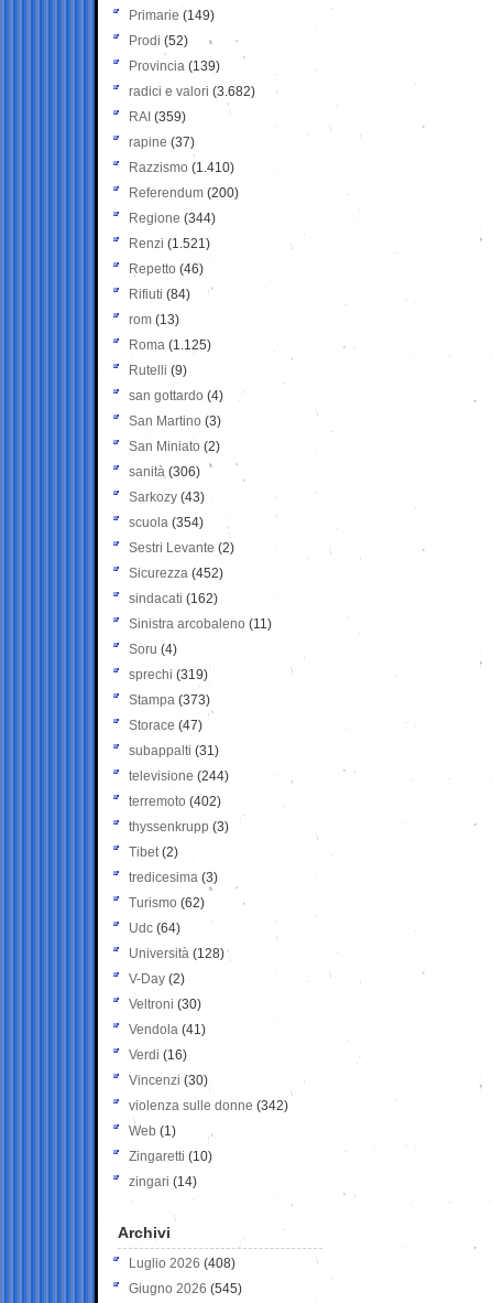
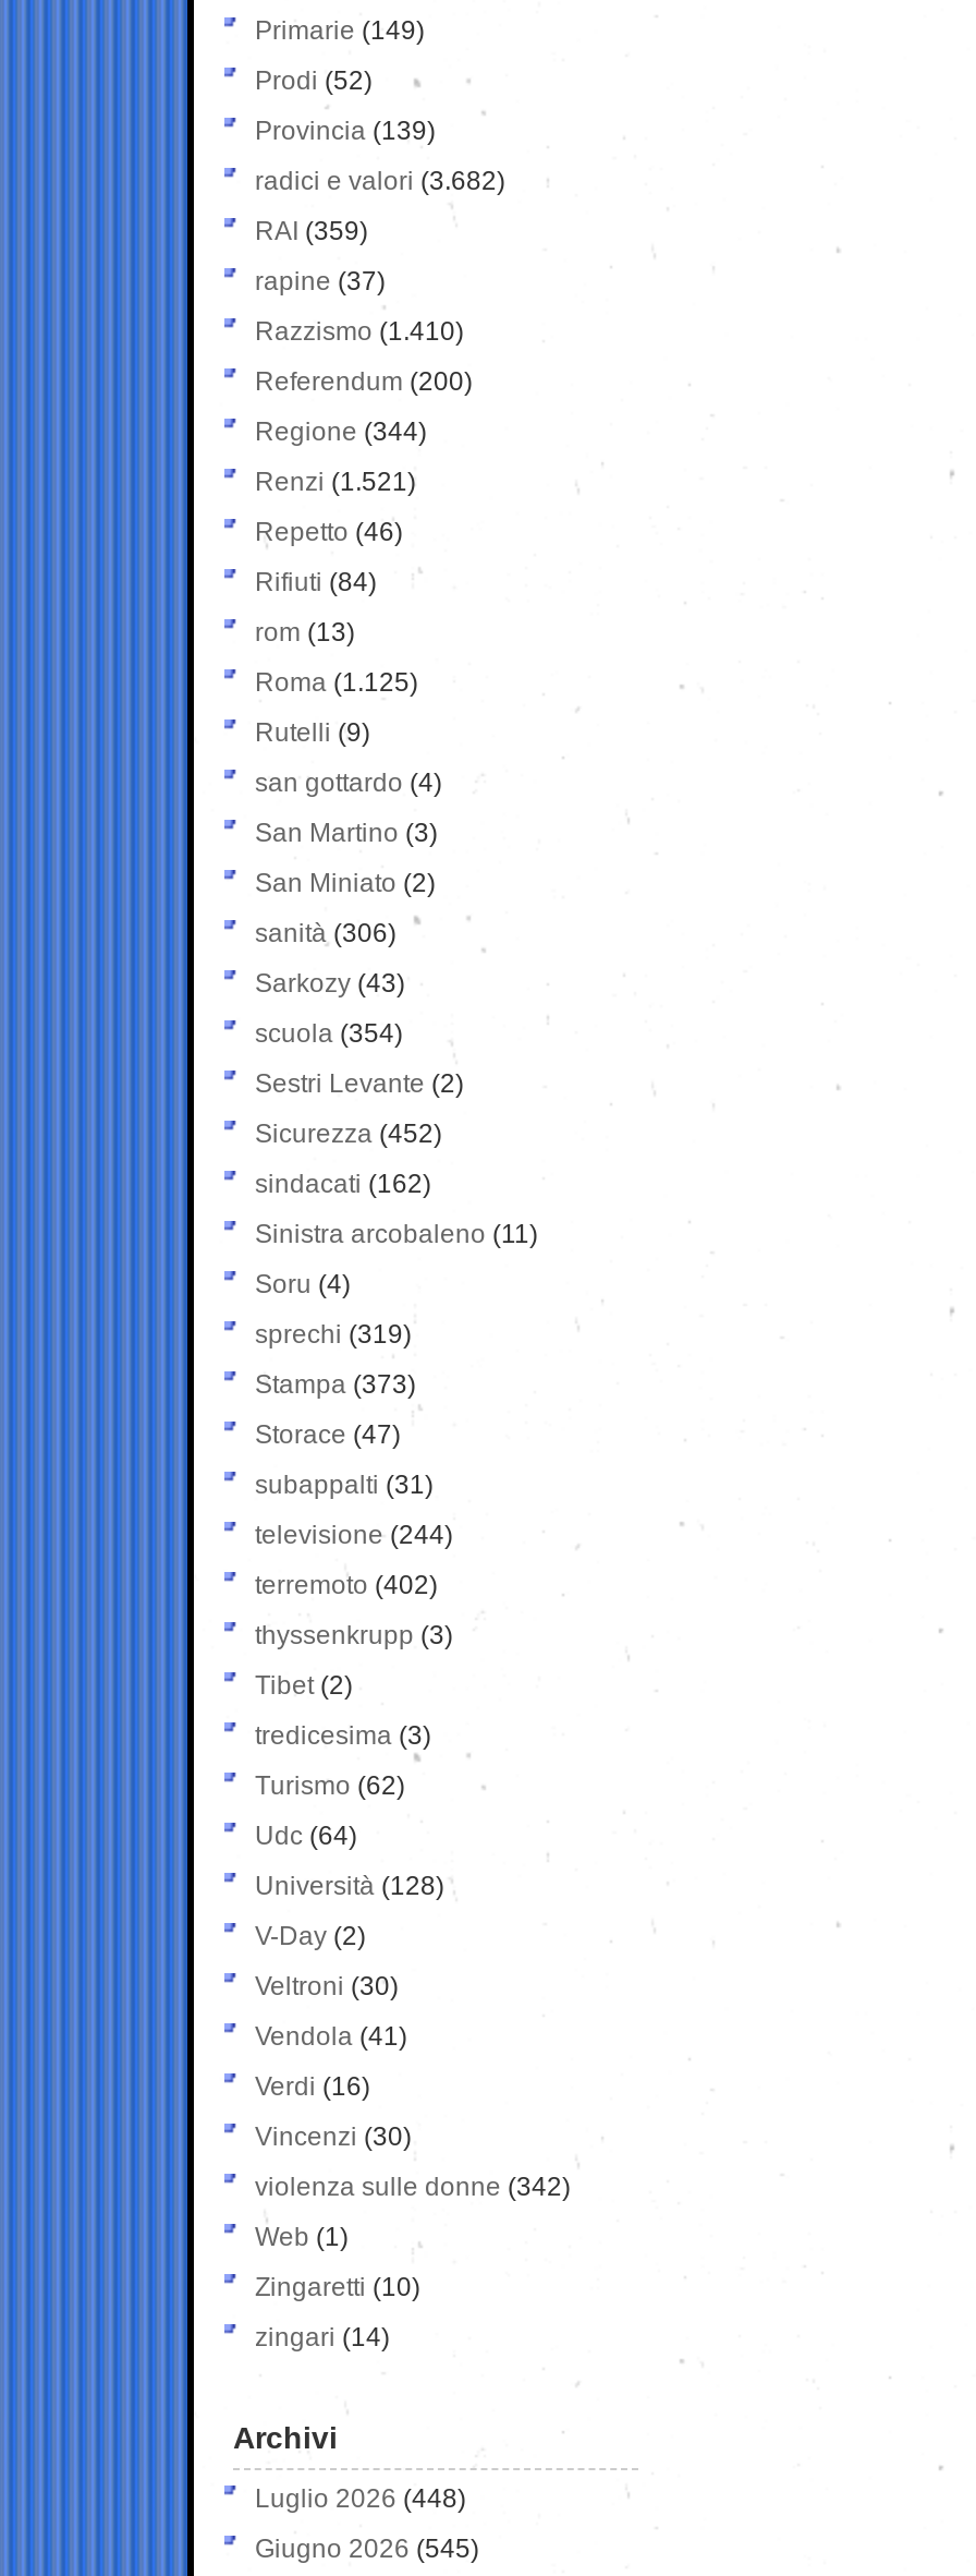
[129,1255,235,1271] Luglio 2026 (408) -> [255,2483,466,2514] Luglio 2026 (448)

